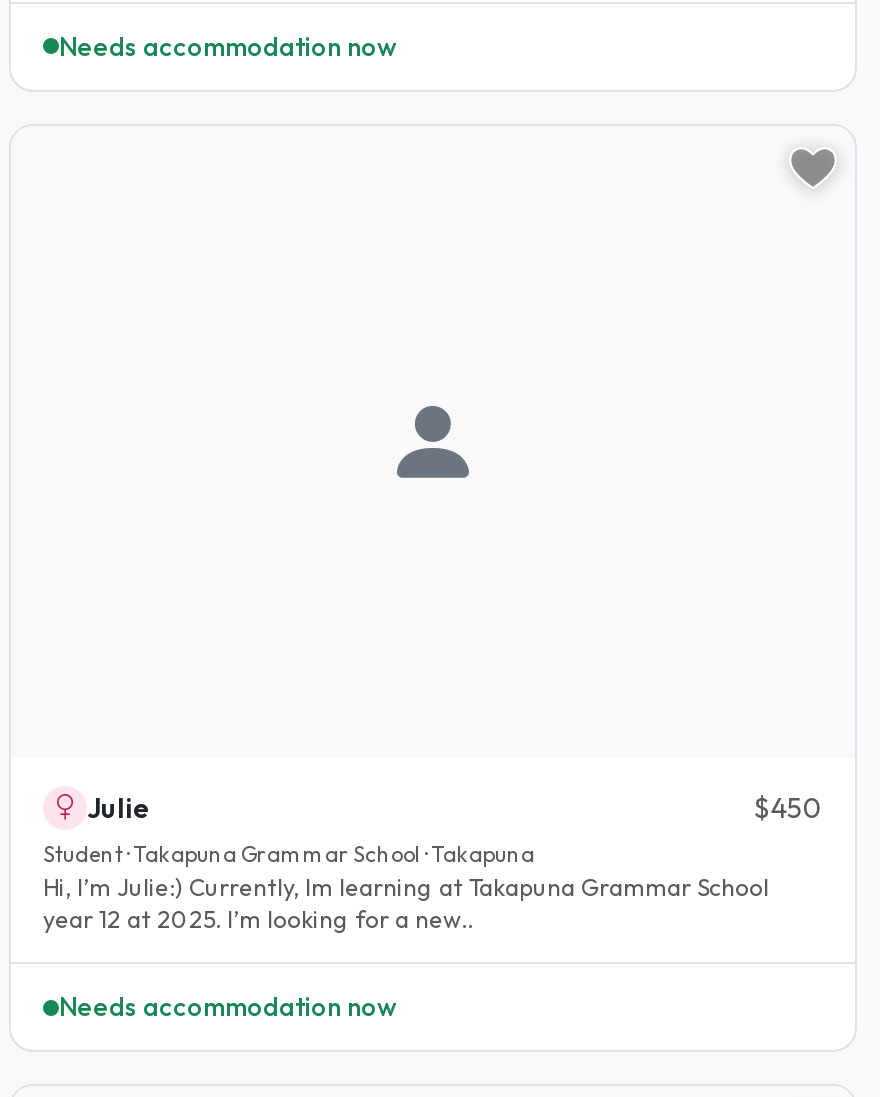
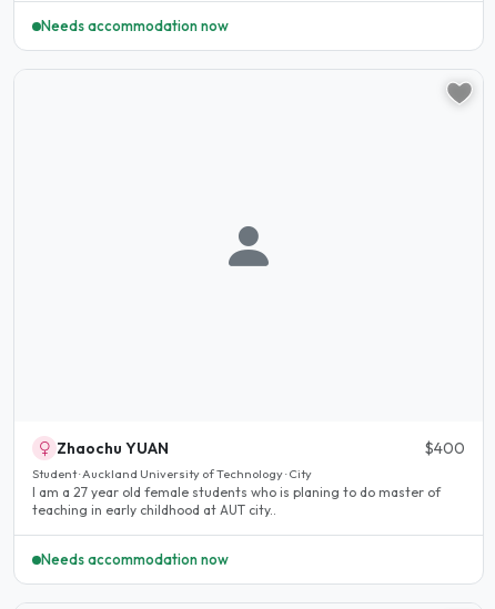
[43,790,823,934] Julie | $450 | Student · Takapuna Grammar School · Takapuna | Hi, I’m Julie:) Currently, Im learning at Takapuna Grammar School | year 12 at 2025. I’m looking for a new.. -> [32,439,465,519] Zhaochu YUAN | $400 | Student · Auckland University of Technology · City | I am a 27 year old female students who is planing to do master of | teaching in early childhood at AUT city..

